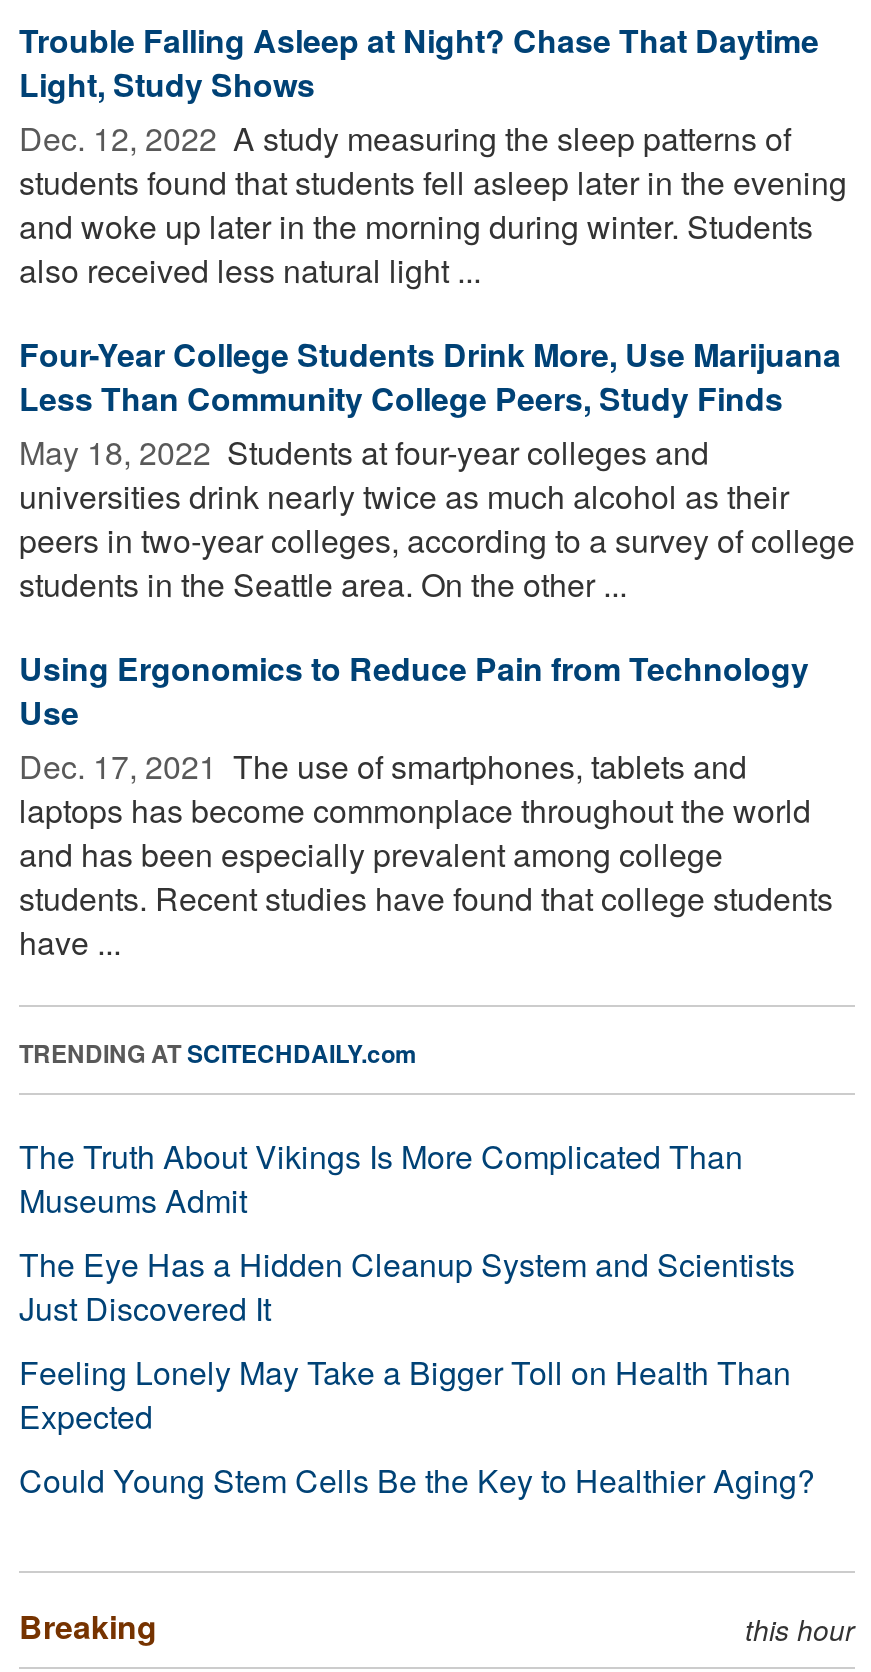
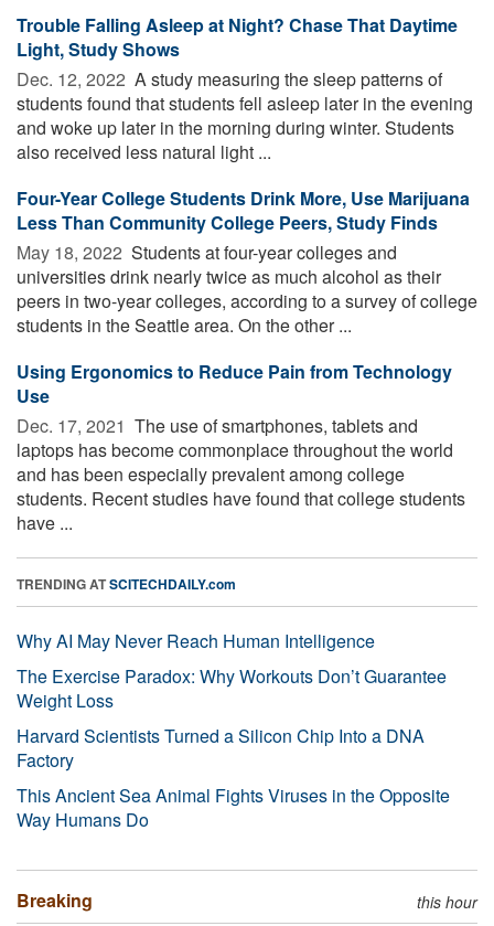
[19,1133,815,1503] The Truth About Vikings Is More Complicated Than | Museums Admit | The Eye Has a Hidden Cleanup System and Scientists | Just Discovered It | Feeling Lonely May Take a Bigger Toll on Health Than | Expected | Could Young Stem Cells Be the Key to Healthier Aging? -> [17,628,450,832] Why AI May Never Reach Human Intelligence | The Exercise Paradox: Why Workouts Don’t Guarantee | Weight Loss | Harvard Scientists Turned a Silicon Chip Into a DNA | Factory | This Ancient Sea Animal Fights Viruses in the Opposite | Way Humans Do

